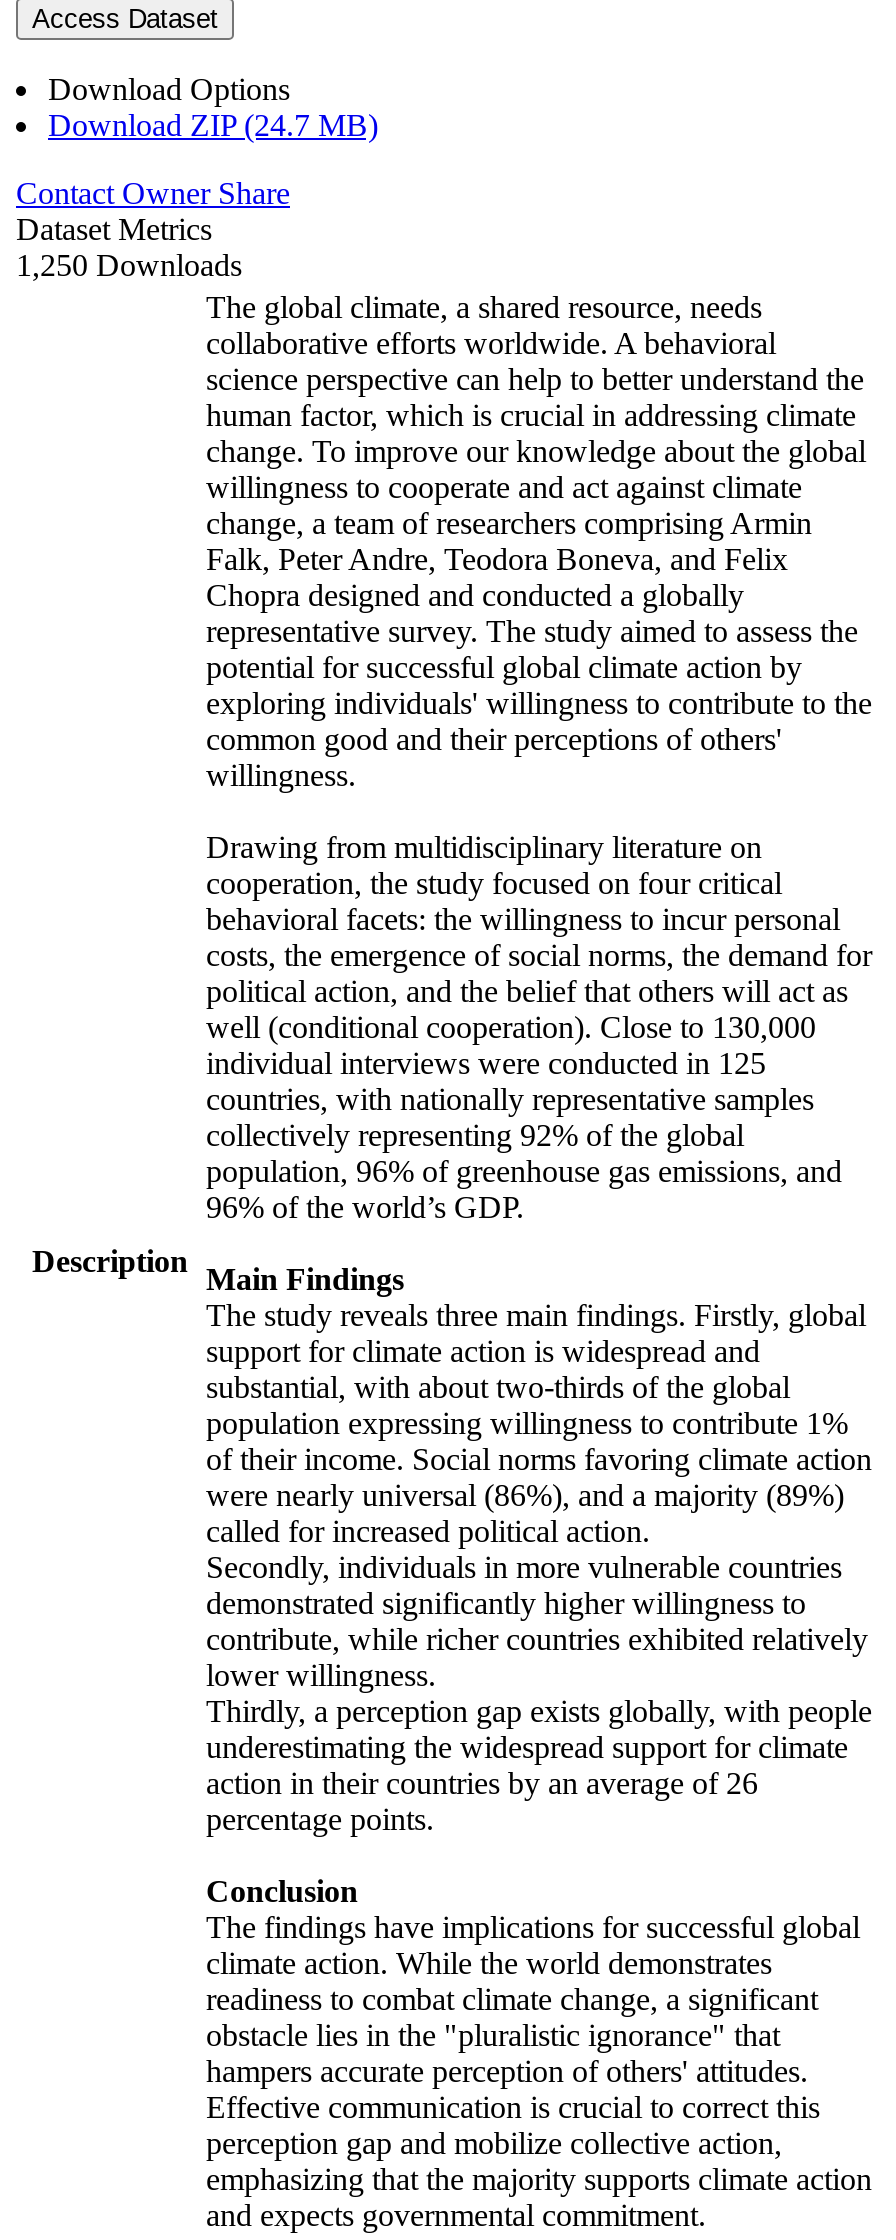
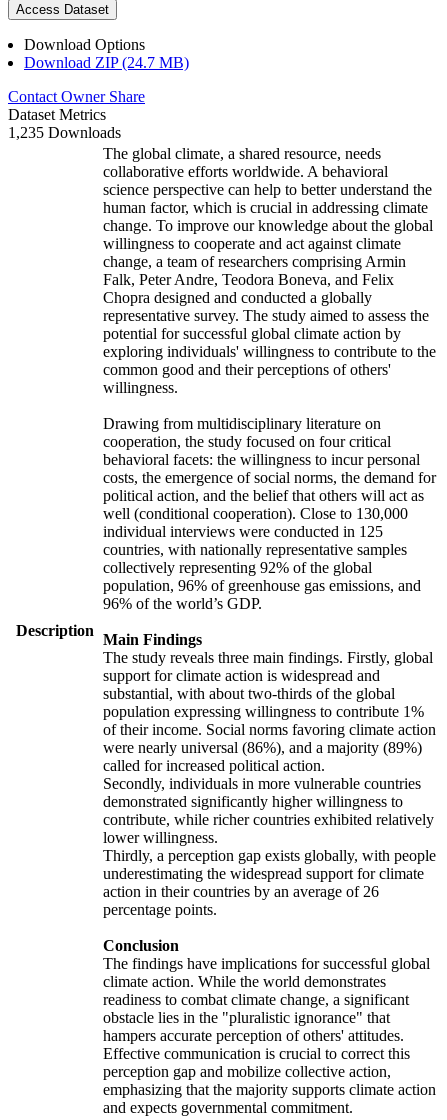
[16,249,242,283] 1,250 Downloads -> [8,124,121,141] 1,235 Downloads

